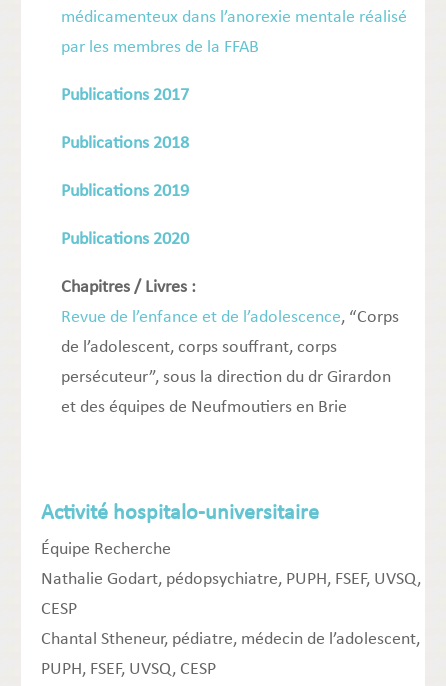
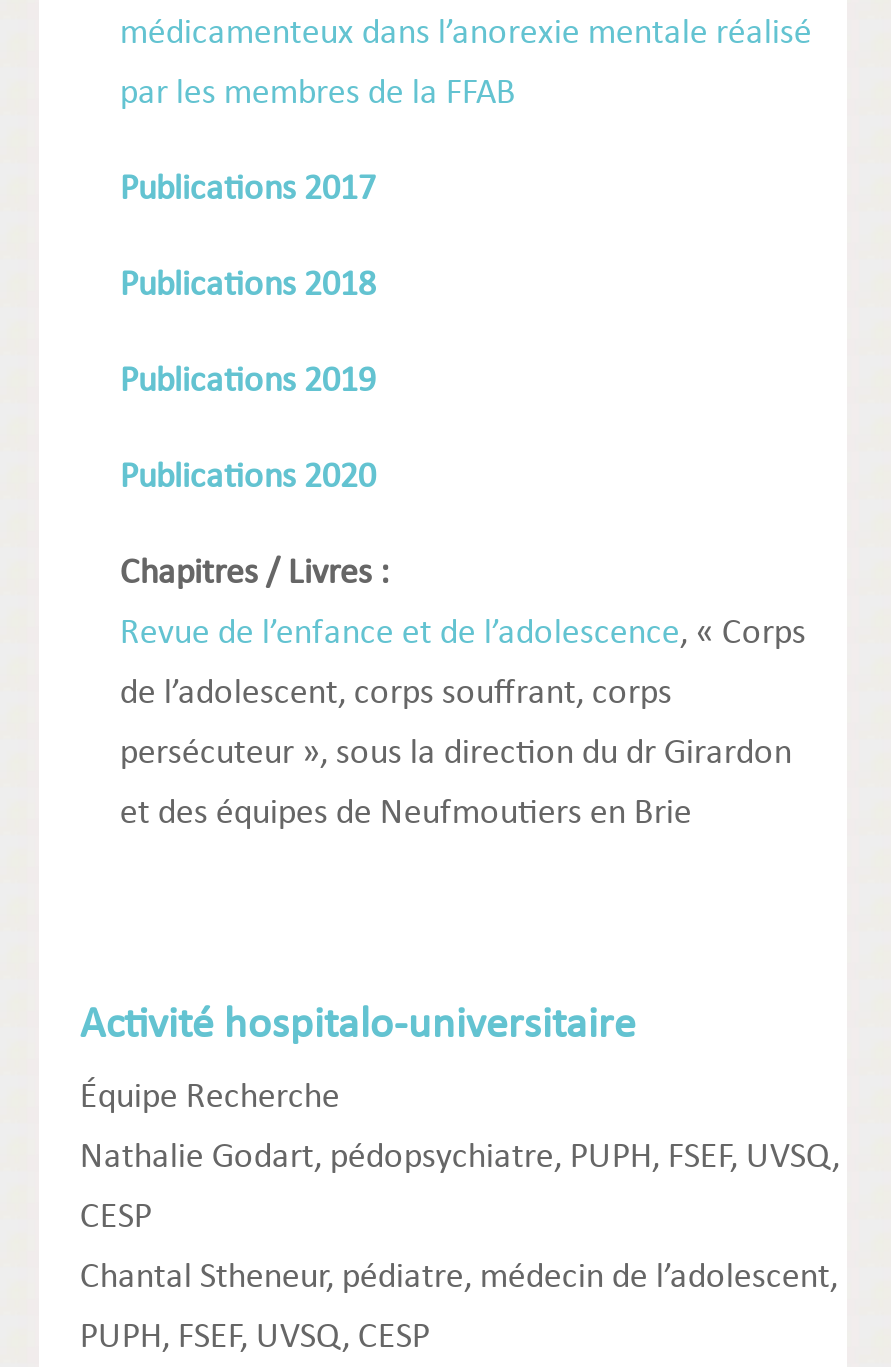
[61,308,399,327] Revue de l’enfance et de l’adolescence, “Corps -> [120,614,806,652] Revue de l’enfance et de l’adolescence, « Corps
[61,368,391,387] persécuteur”, sous la direction du dr Girardon -> [120,734,792,772] persécuteur », sous la direction du dr Girardon

